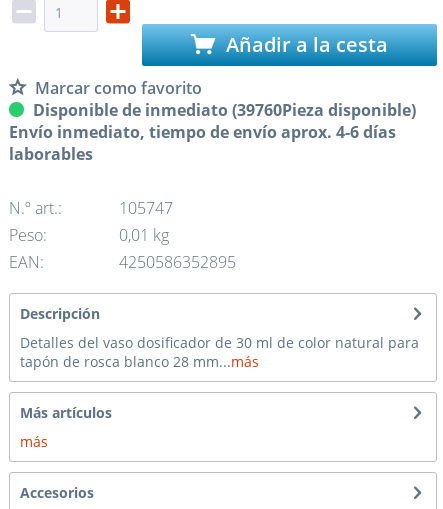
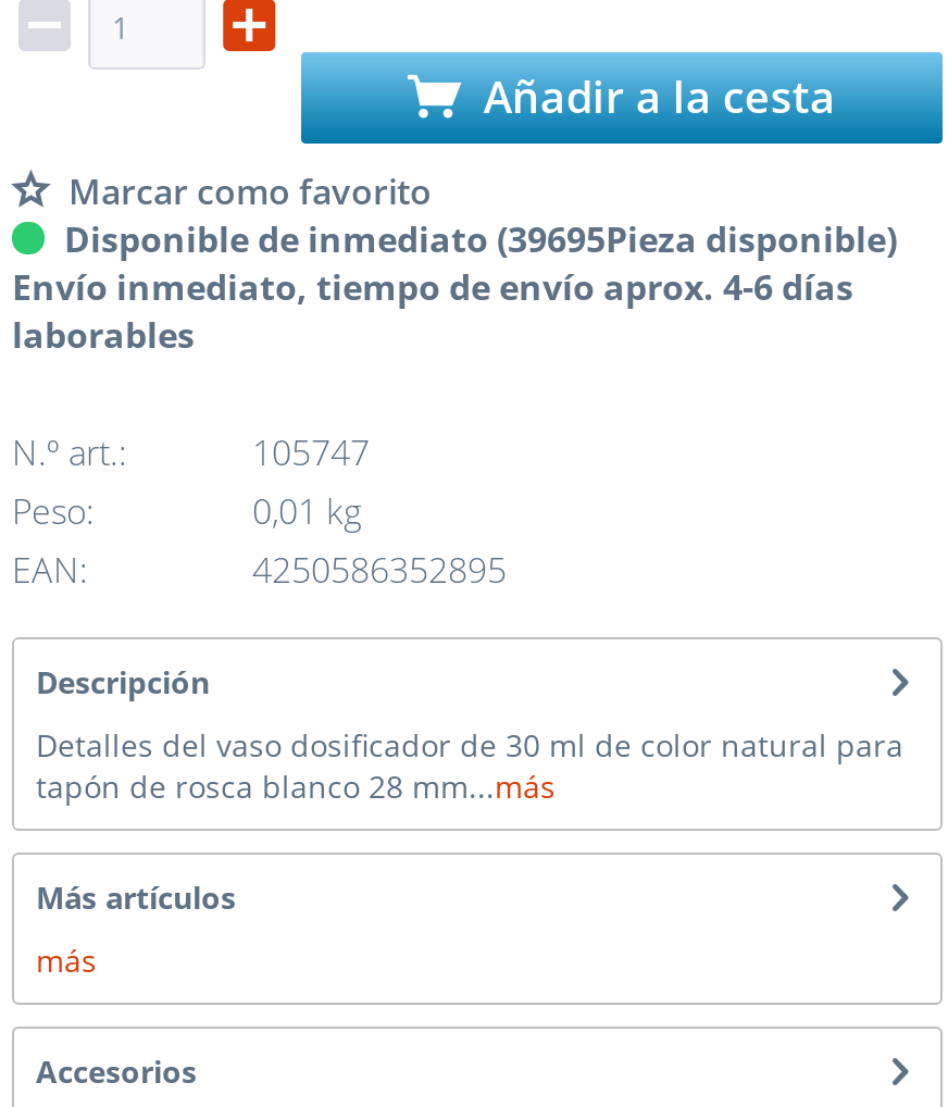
[29,99,416,121] Disponible de inmediato (39760Pieza disponible) -> [55,215,897,263] Disponible de inmediato (39695Pieza disponible)

